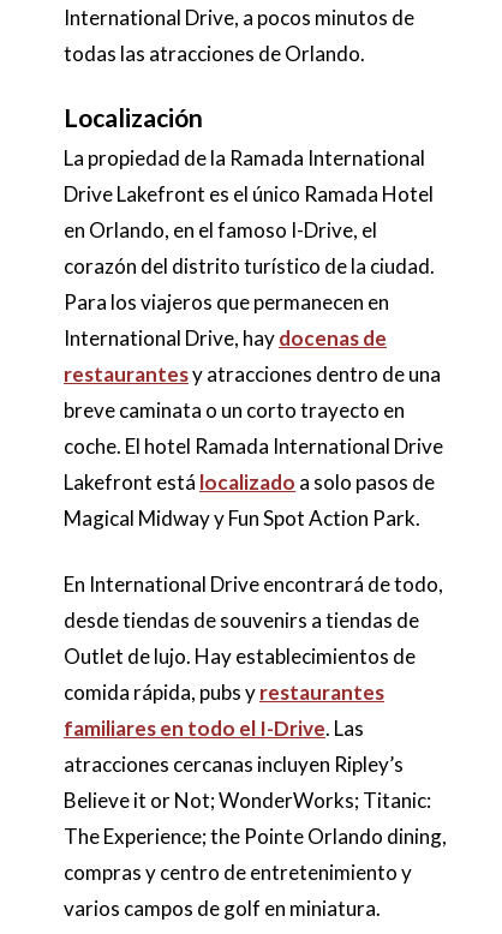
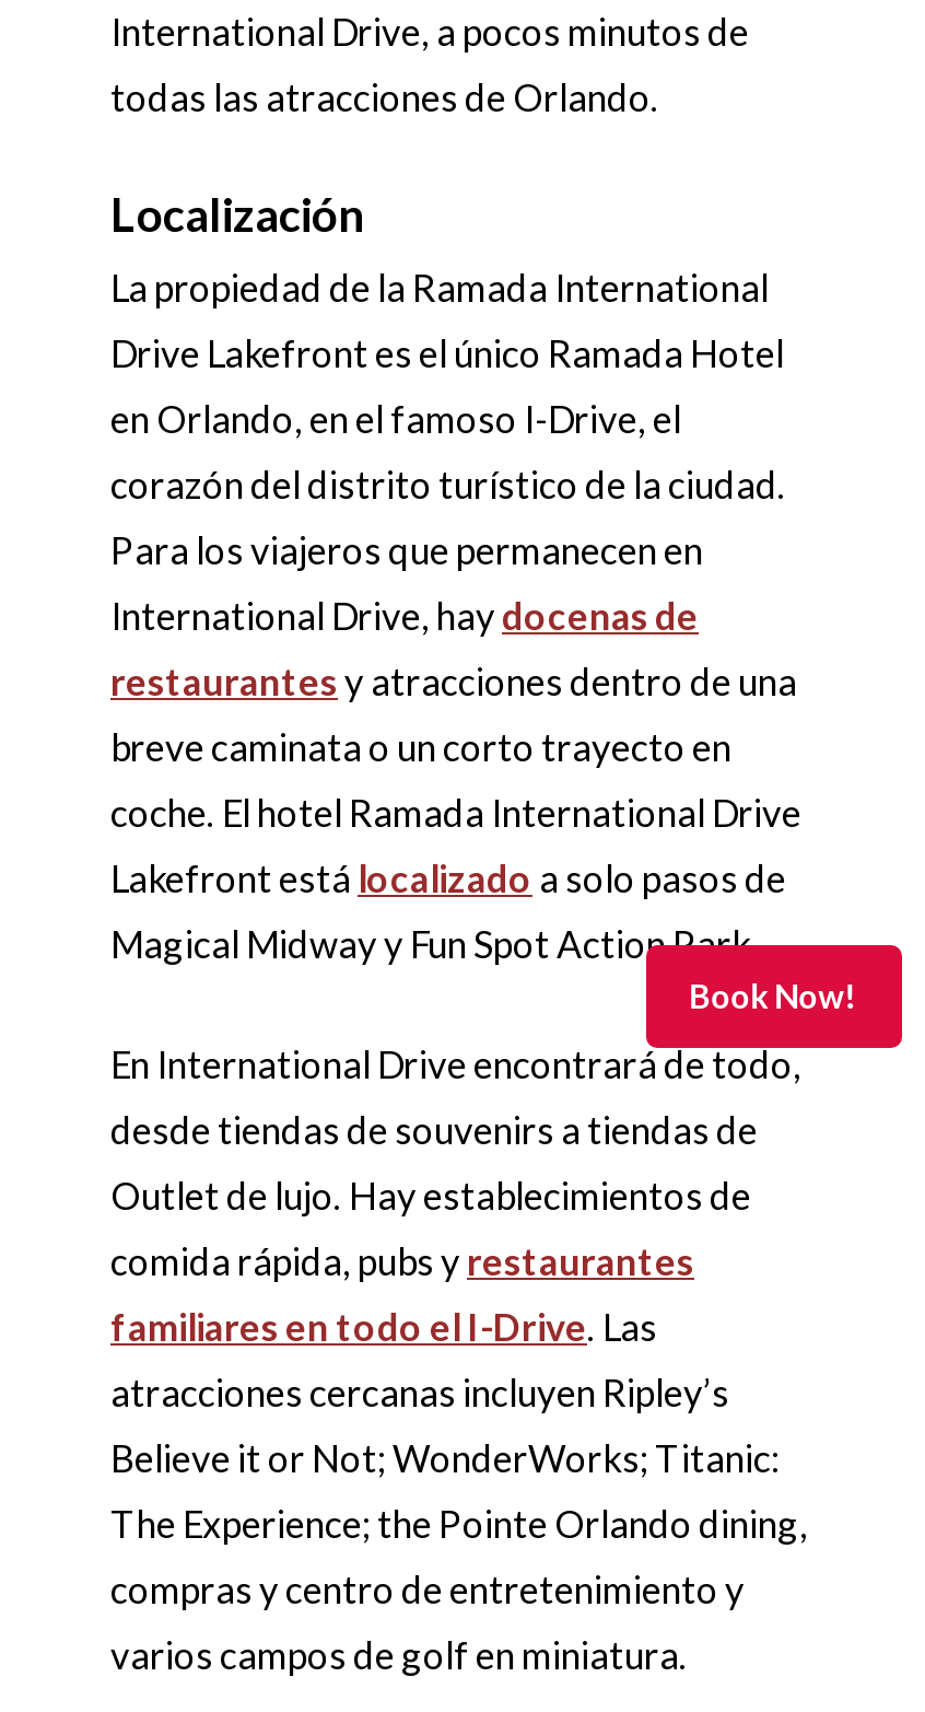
none -> [644,943,904,1050] [image]

